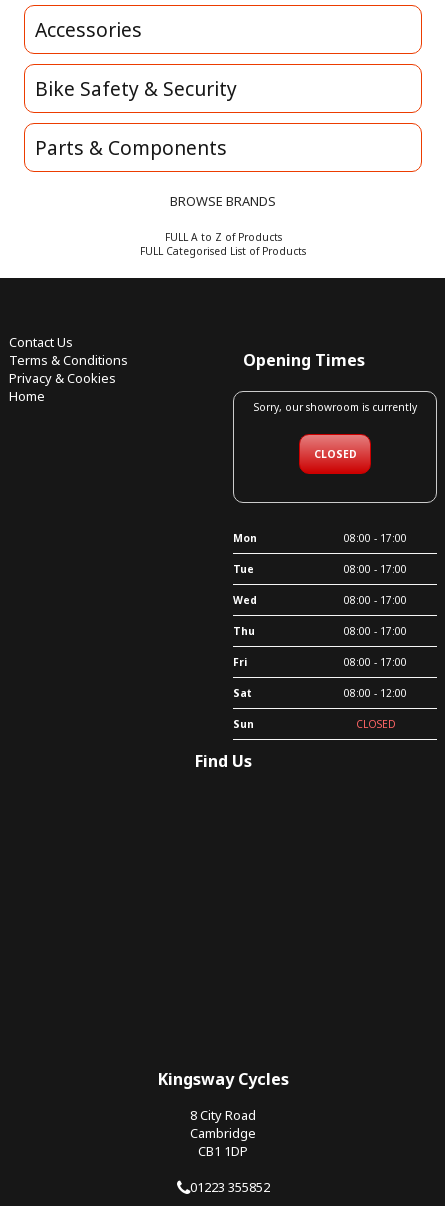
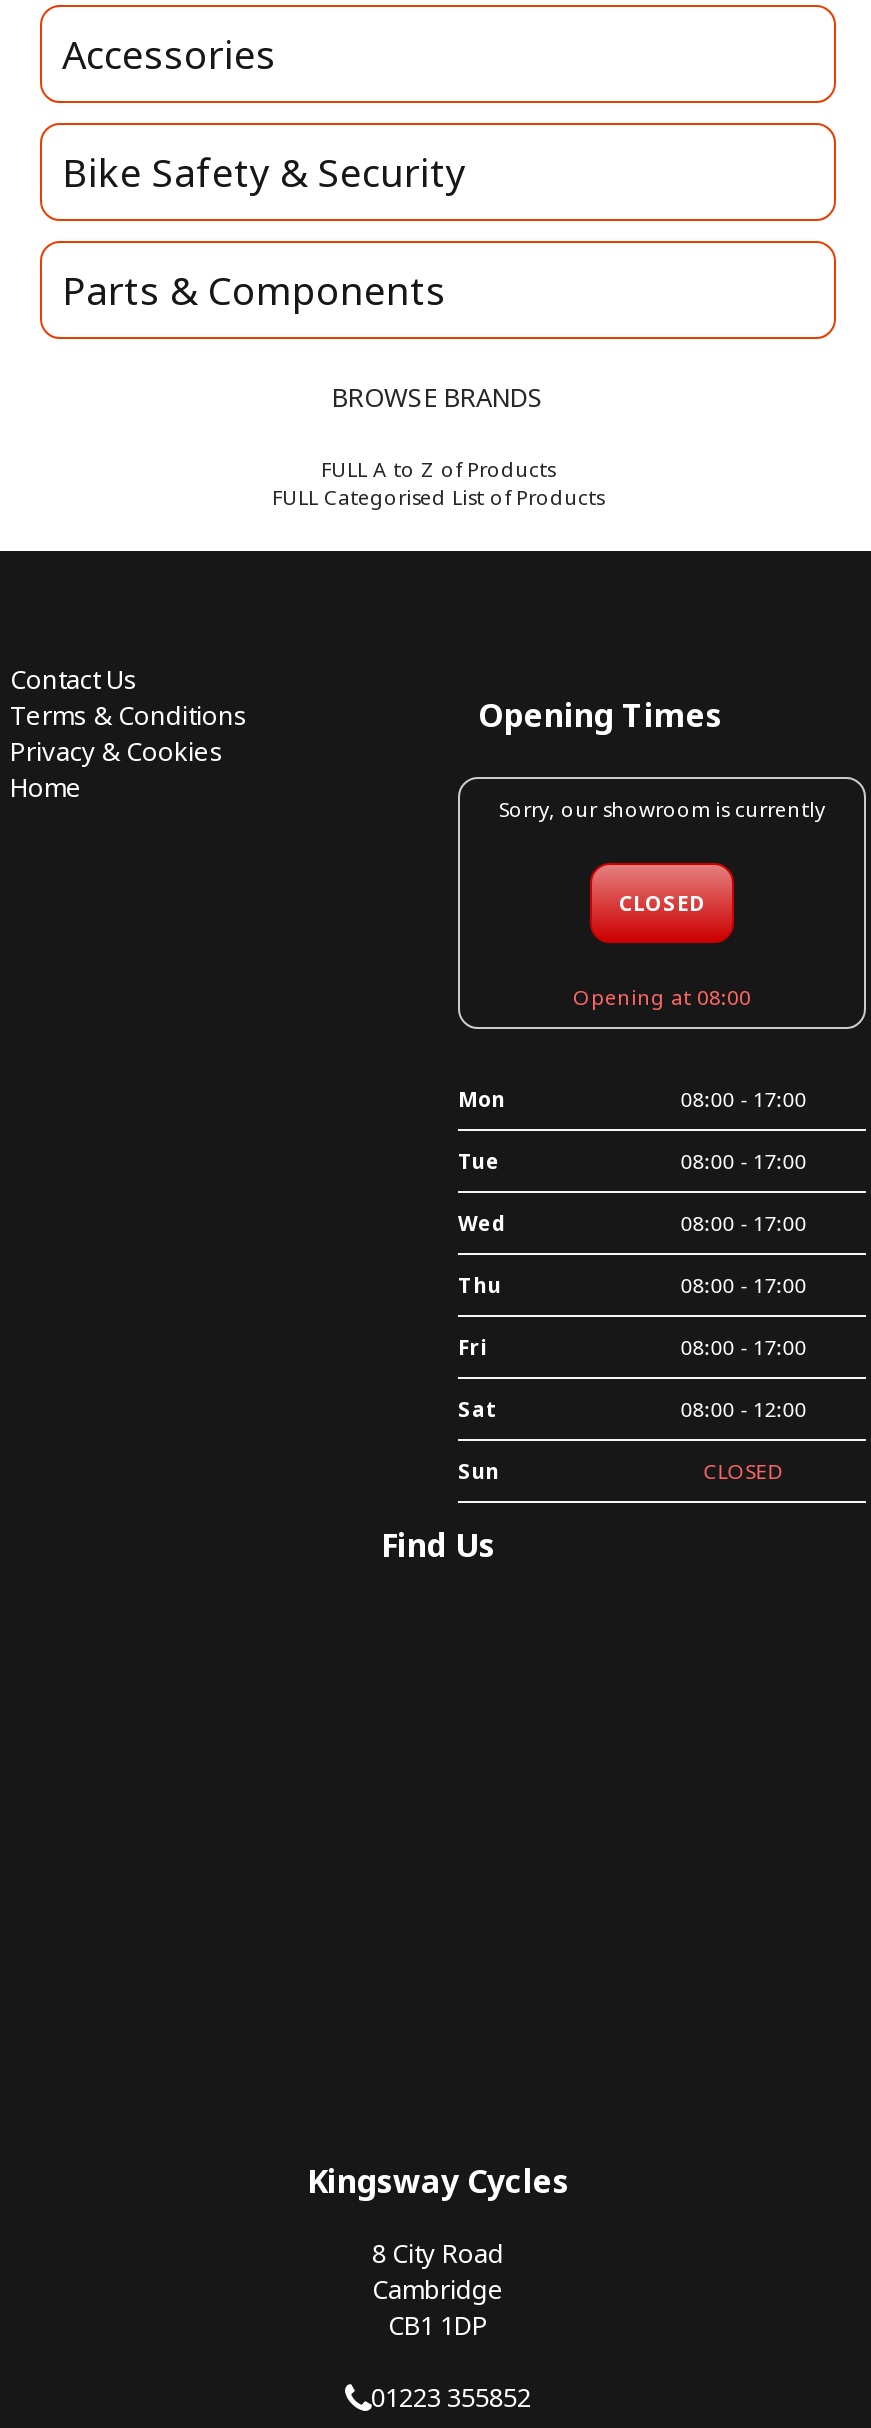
none -> [573,982,751,1010] Opening at 08:00

